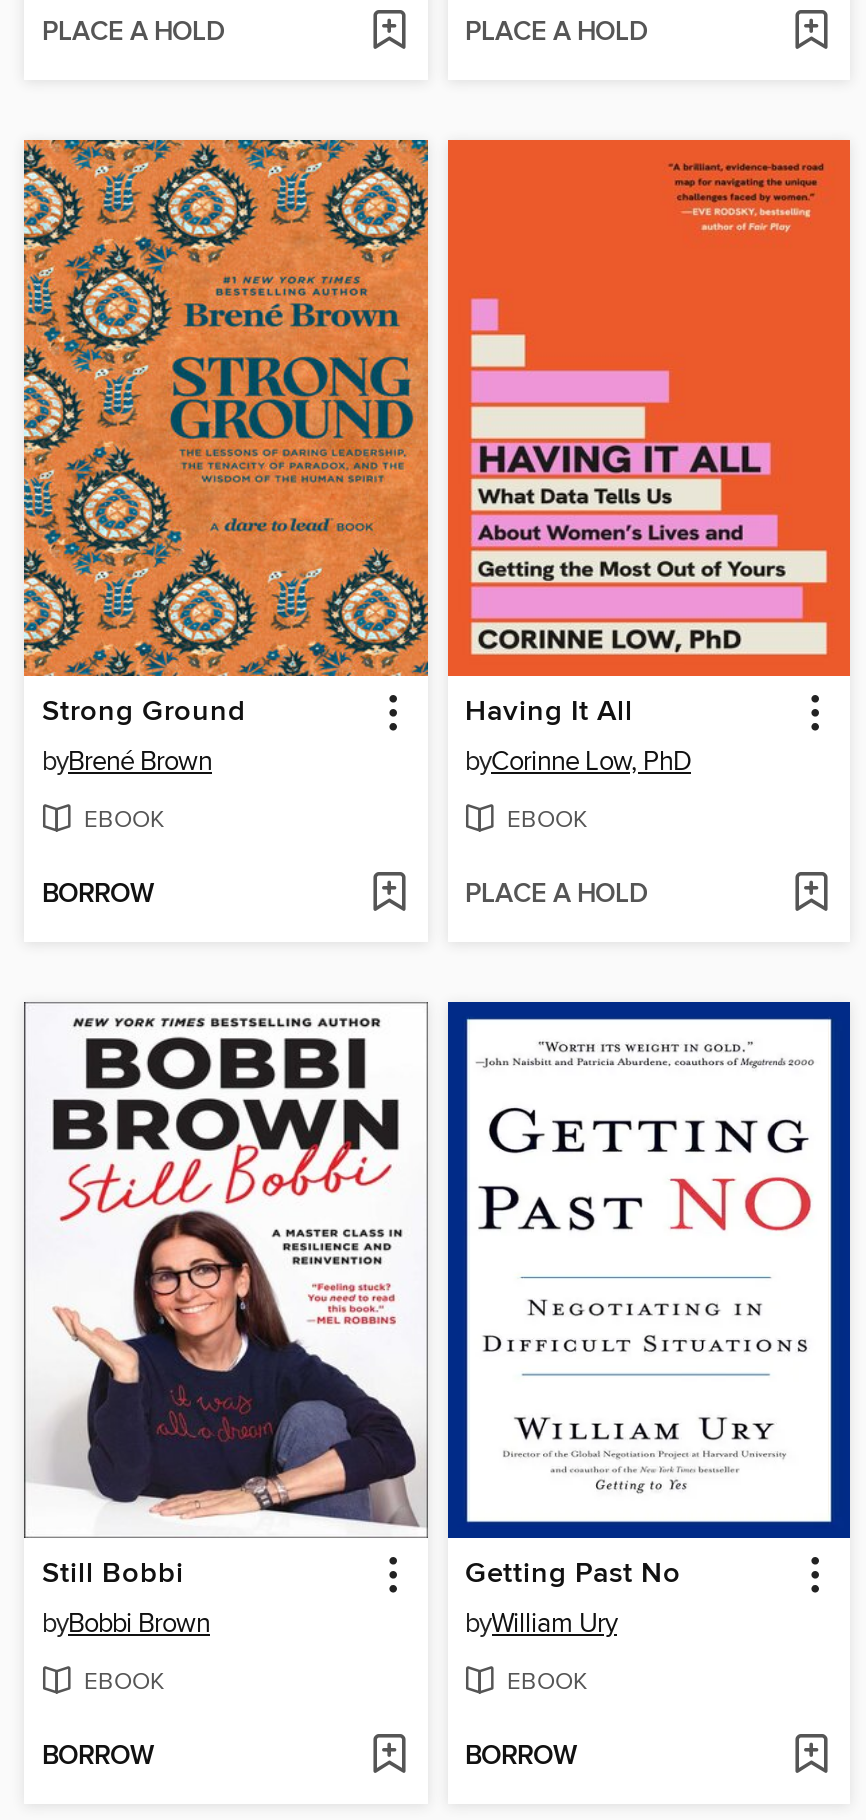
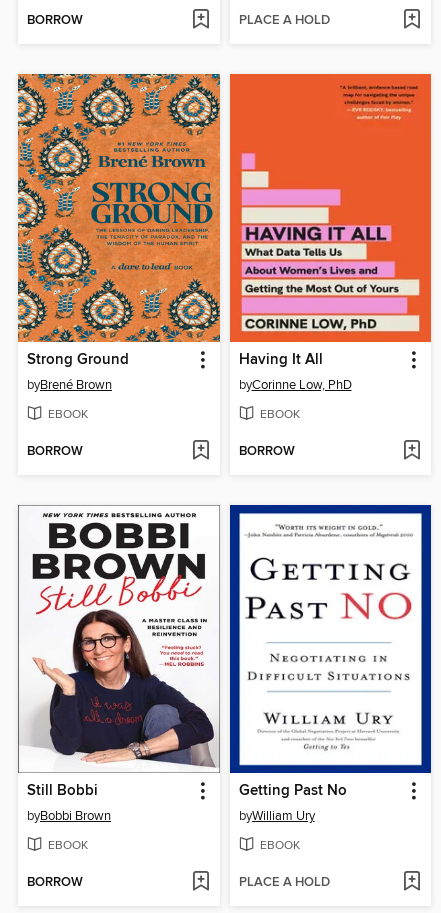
[42,15,224,49] PLACE A HOLD -> [27,11,83,28] BORROW
[465,878,647,912] PLACE A HOLD -> [238,443,294,460] BORROW
[465,1740,577,1774] BORROW -> [238,874,329,891] PLACE A HOLD

